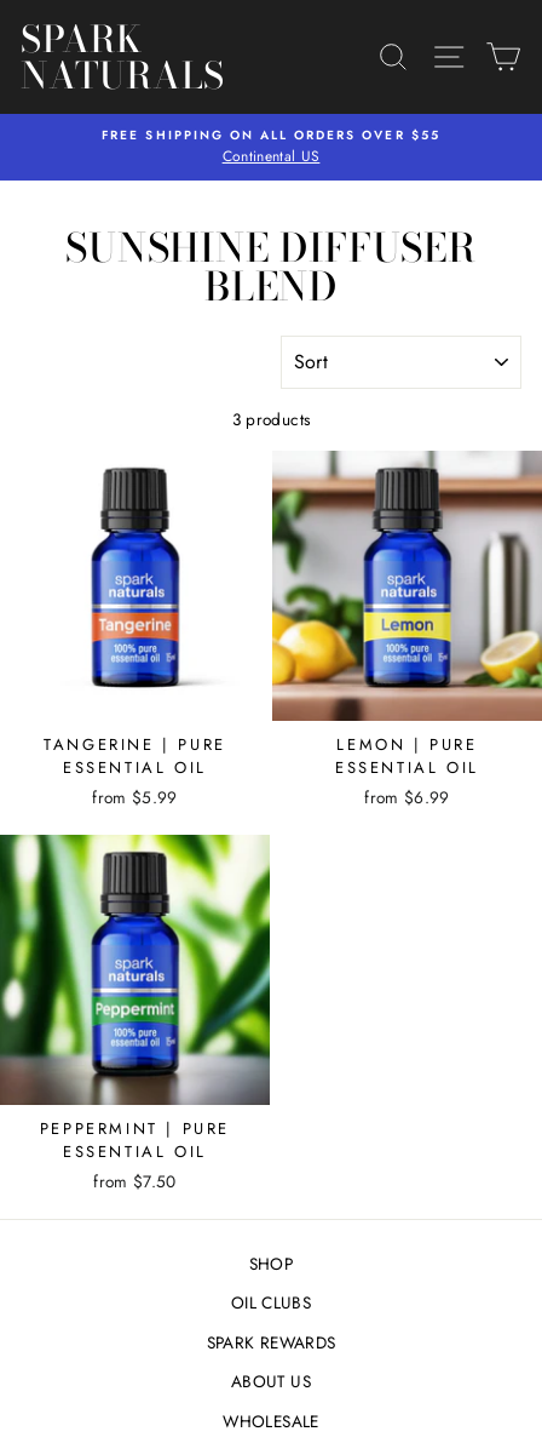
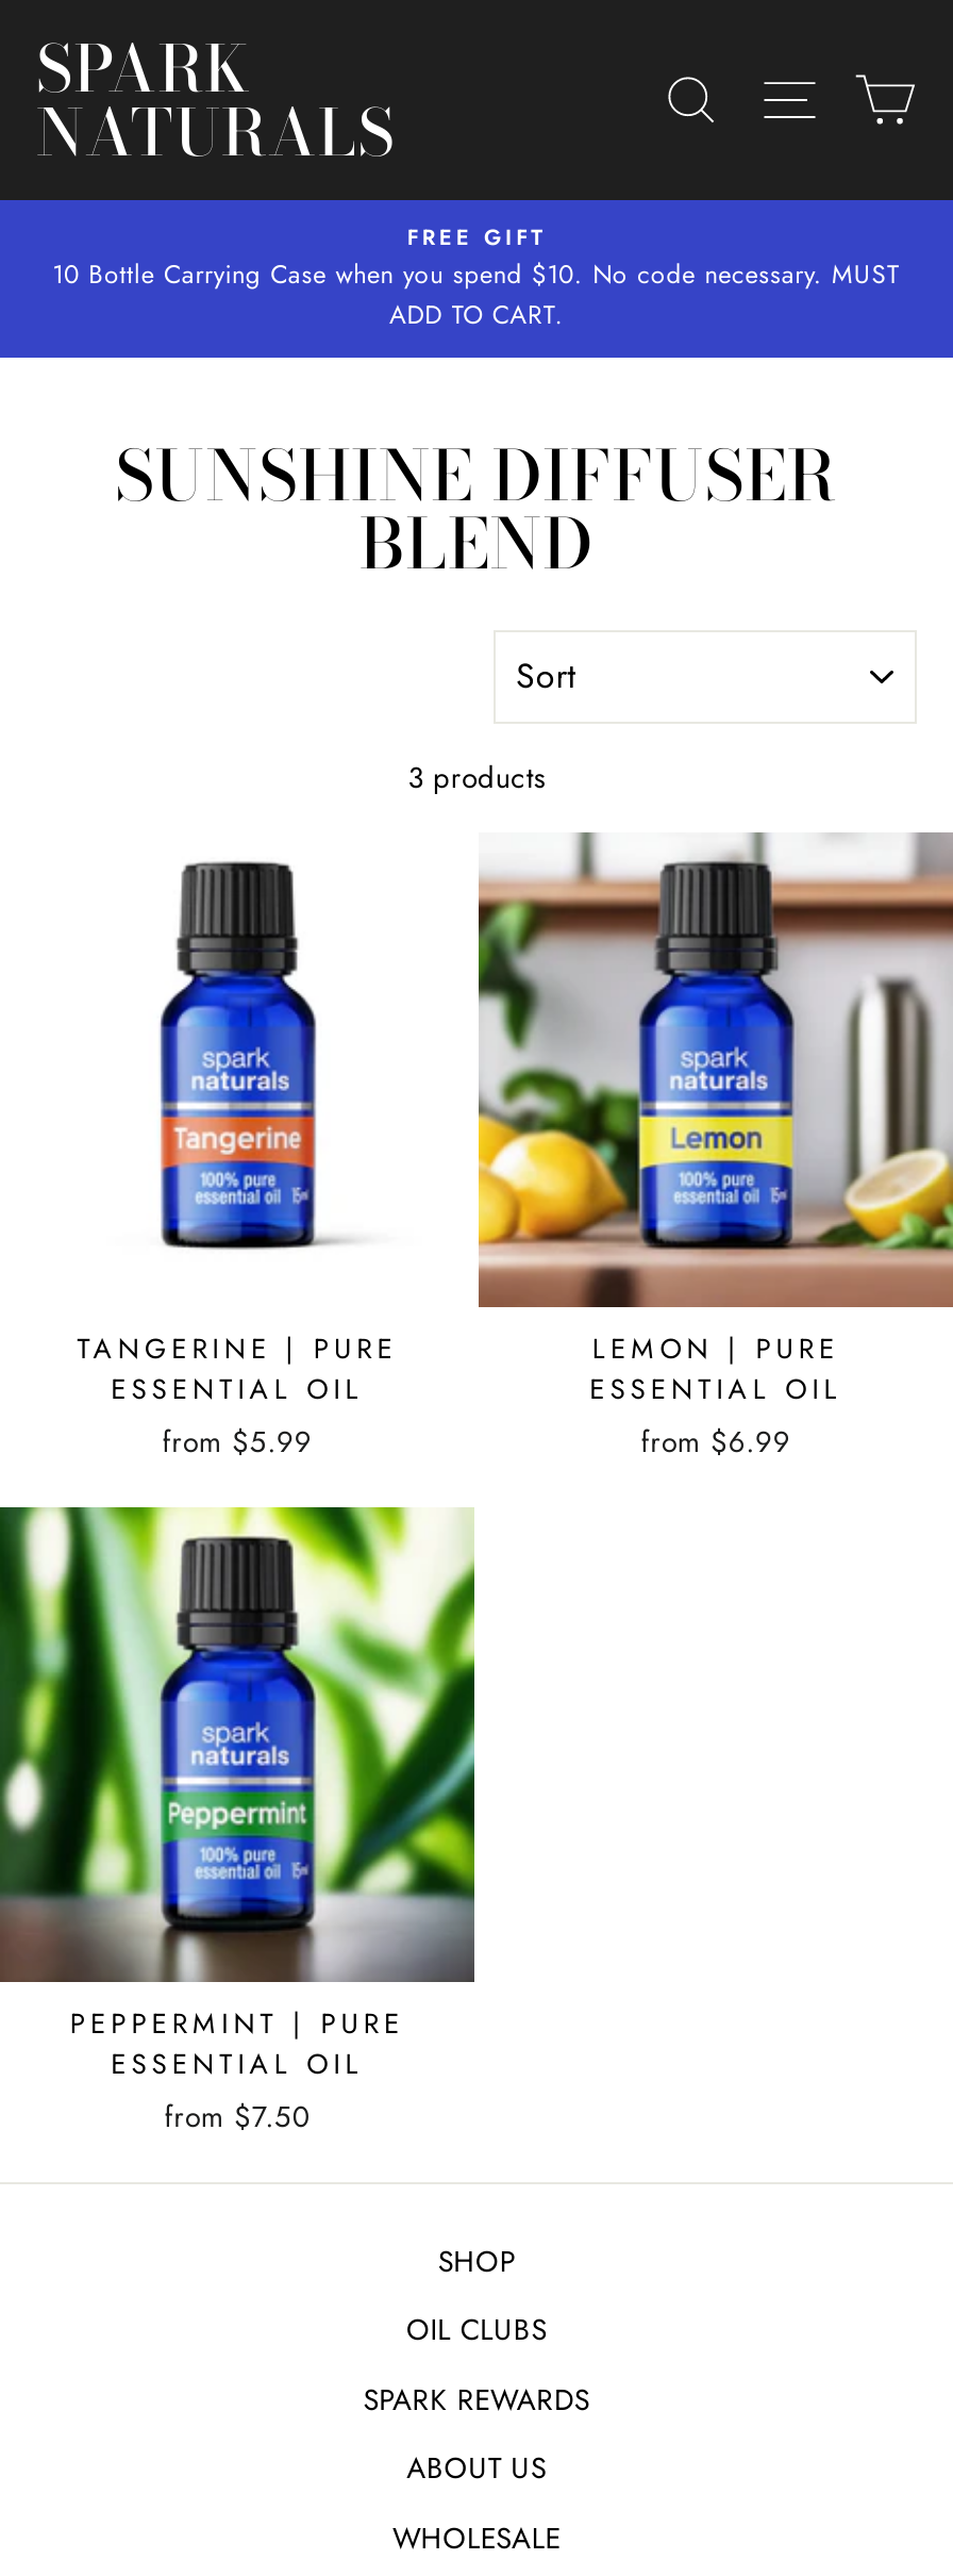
[102,126,440,167] FREE SHIPPING ON ALL ORDERS OVER $55 | Continental US -> [52,221,901,334] FREE GIFT | 10 Bottle Carrying Case when you spend $10. No code necessary. MUST | ADD TO CART.

